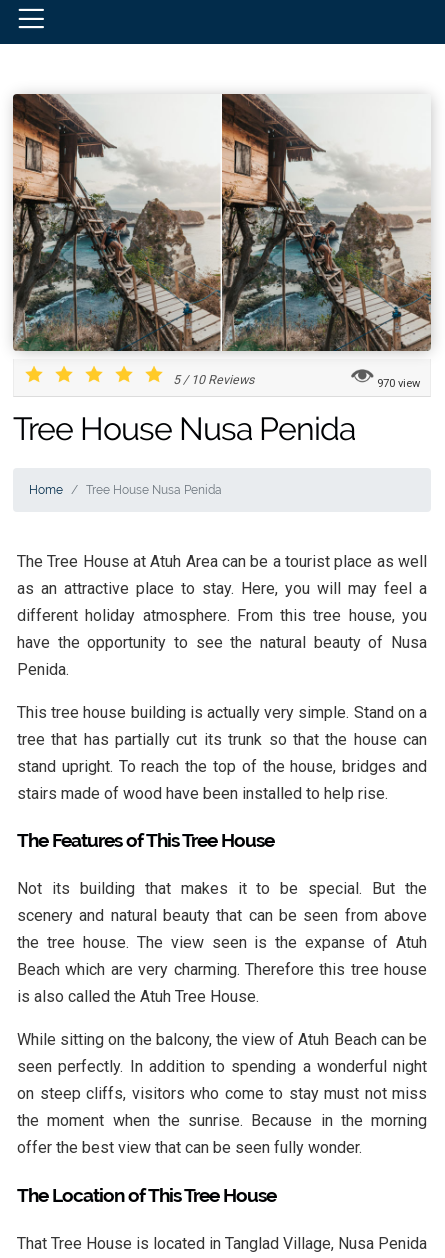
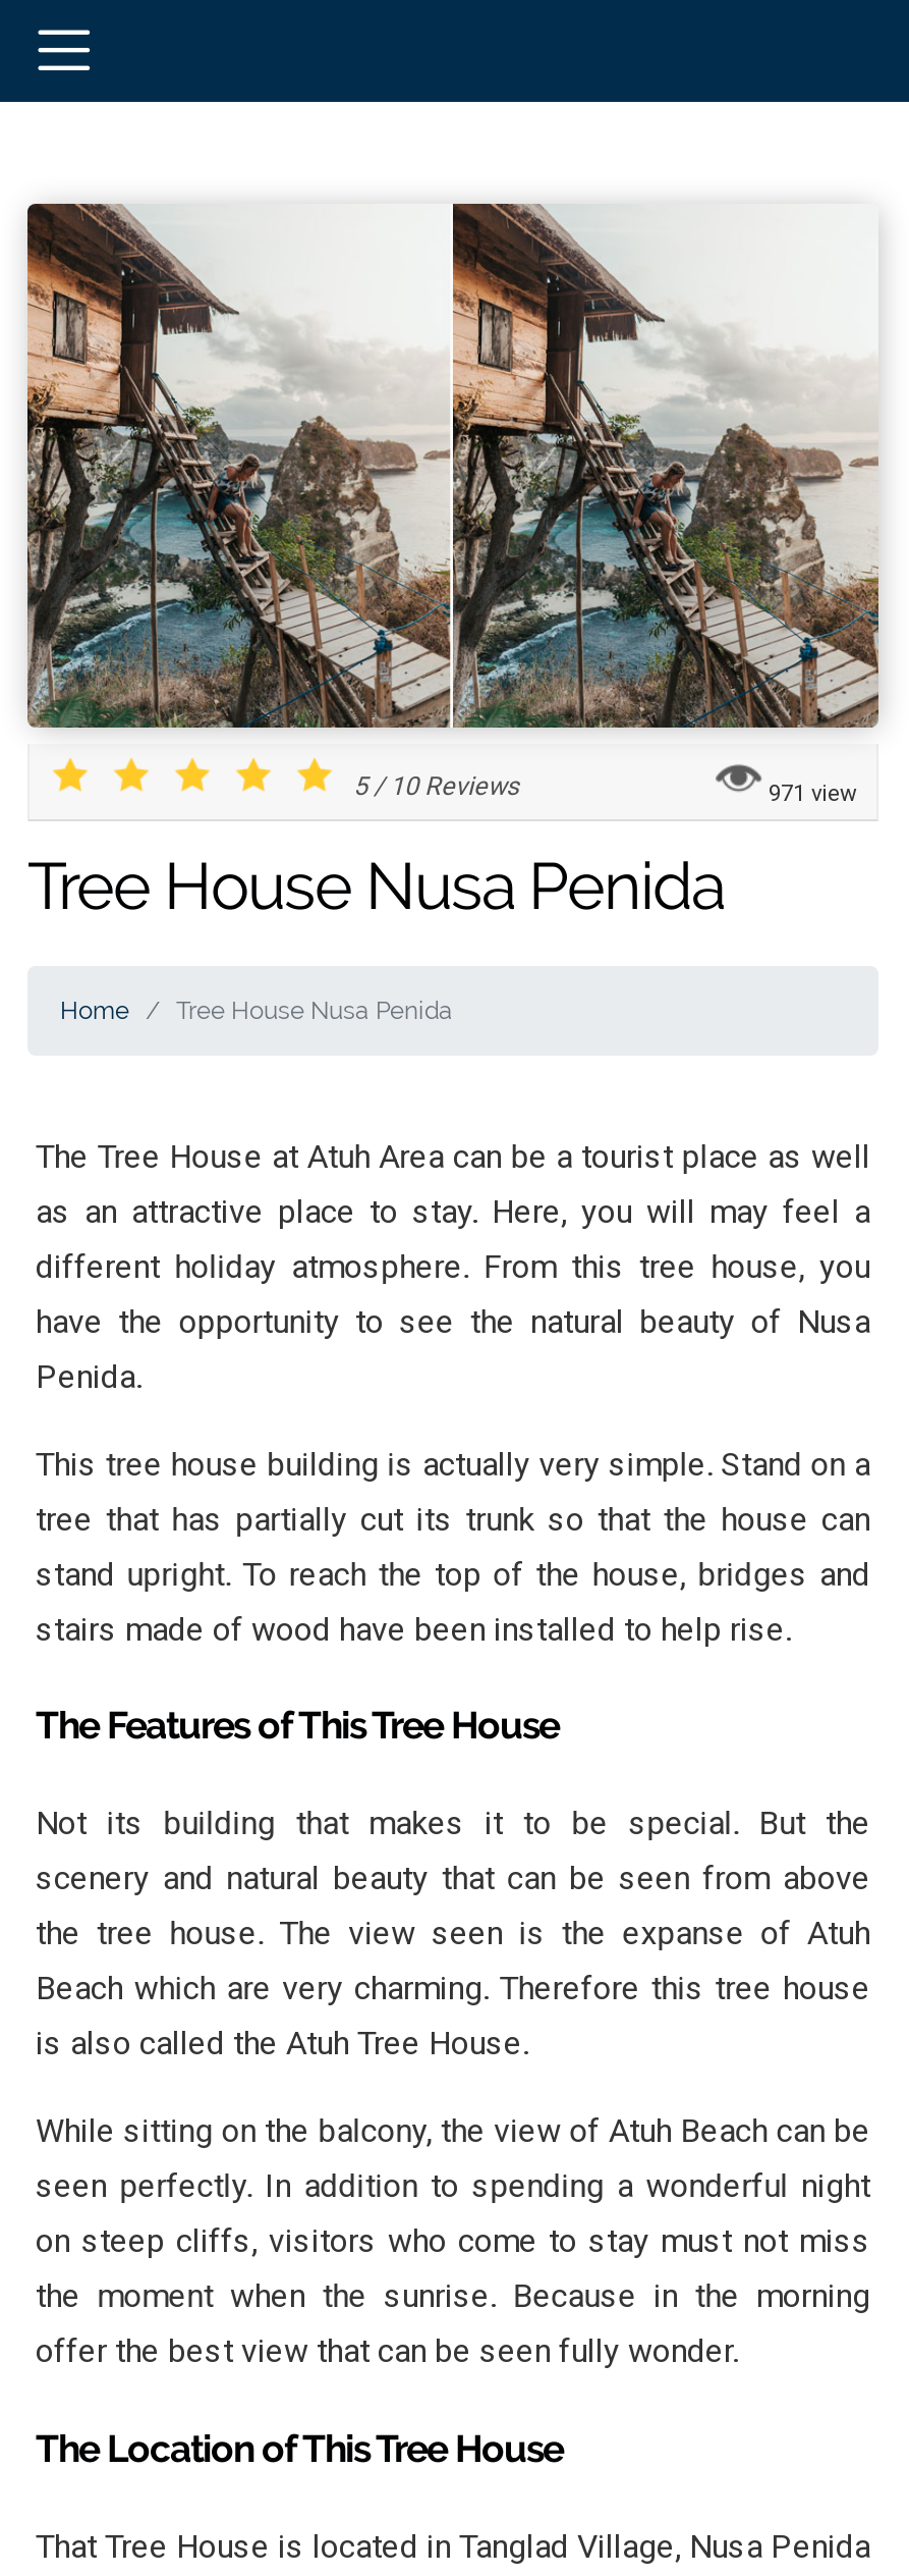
[377,377,420,390] 970 view -> [769,781,856,808] 971 view

